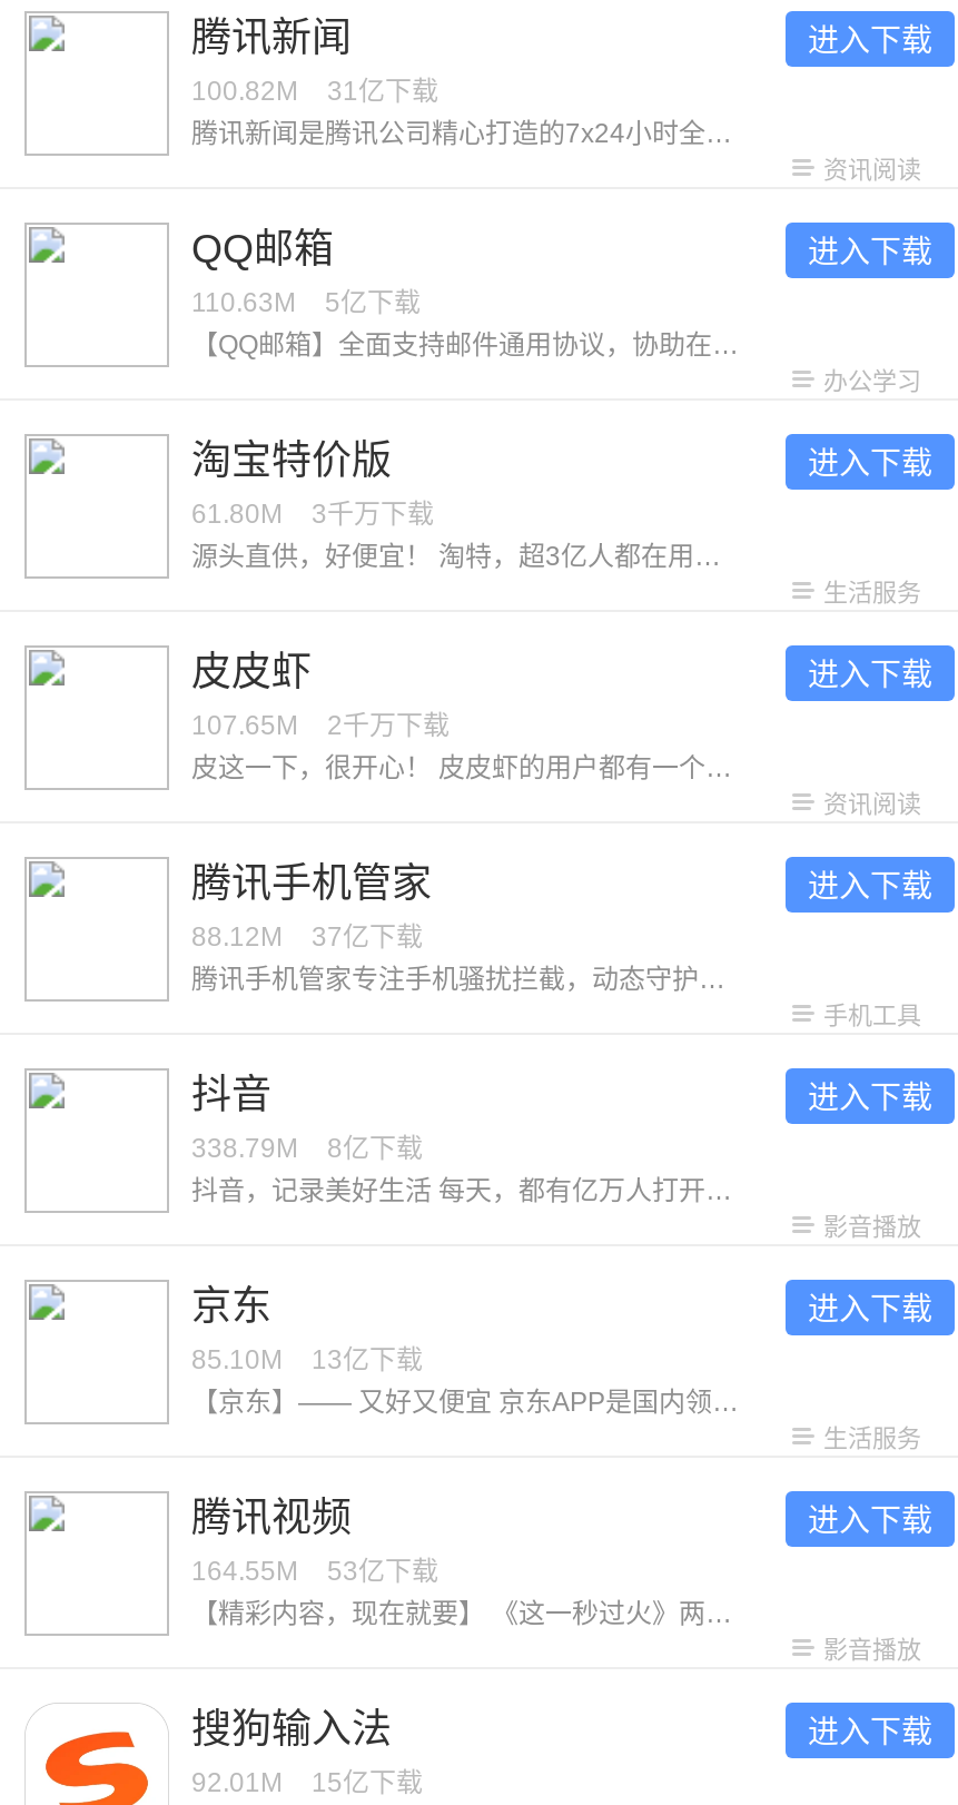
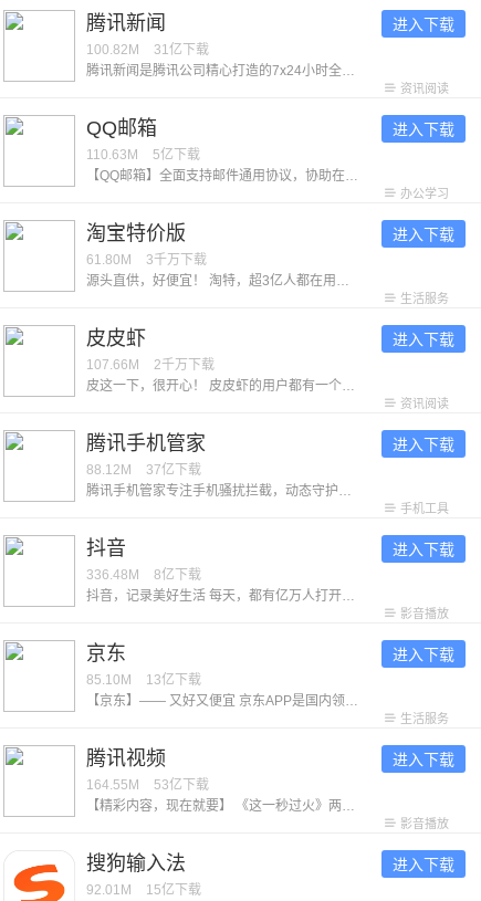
[191,710,450,741] 107.65M 2千万下载 -> [86,357,215,373] 107.66M 2千万下载
[191,1133,423,1164] 338.79M 8亿下载 -> [86,567,201,583] 336.48M 8亿下载

